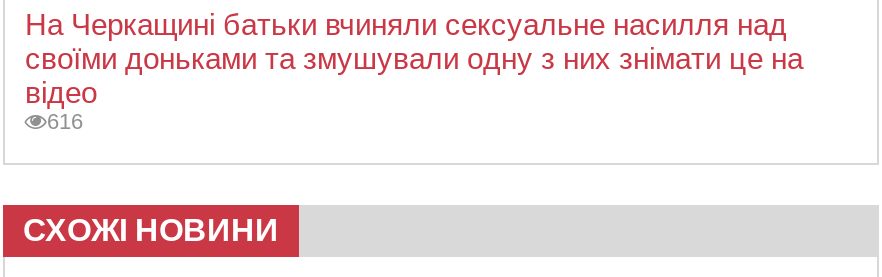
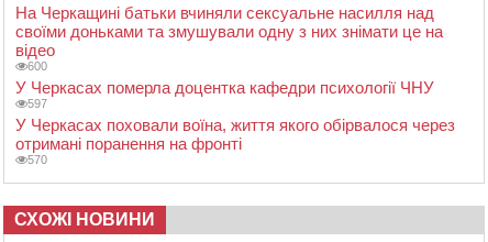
[47,108,83,132] 616 -> [15,60,455,166] 600 | У Черкасах померла доцентка кафедри психології ЧНУ | 597 | У Черкасах поховали воїна, життя якого обірвалося через | отримані поранення на фронті | 570

